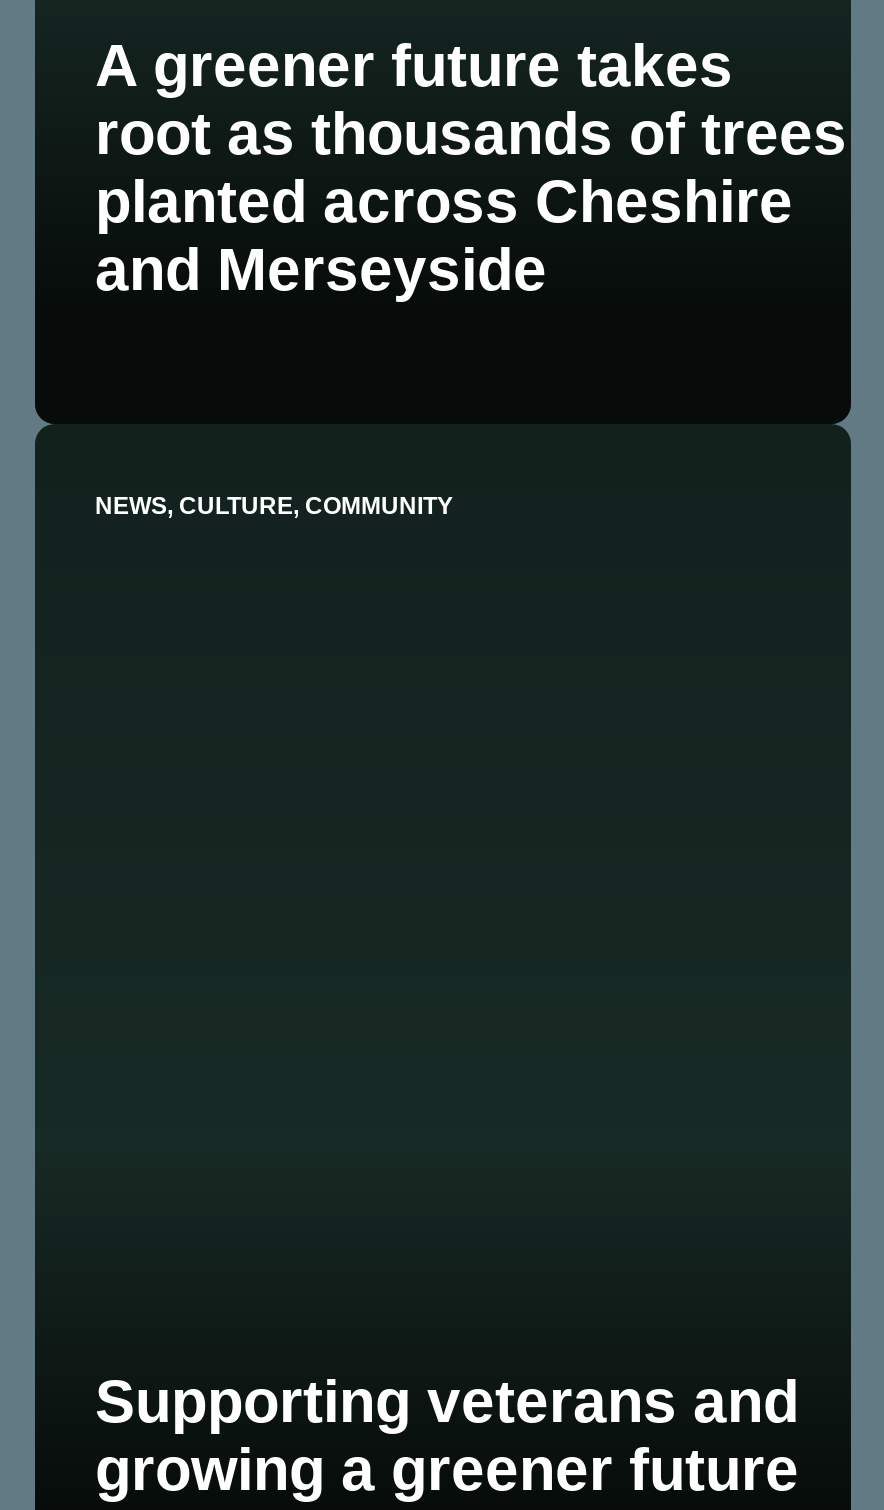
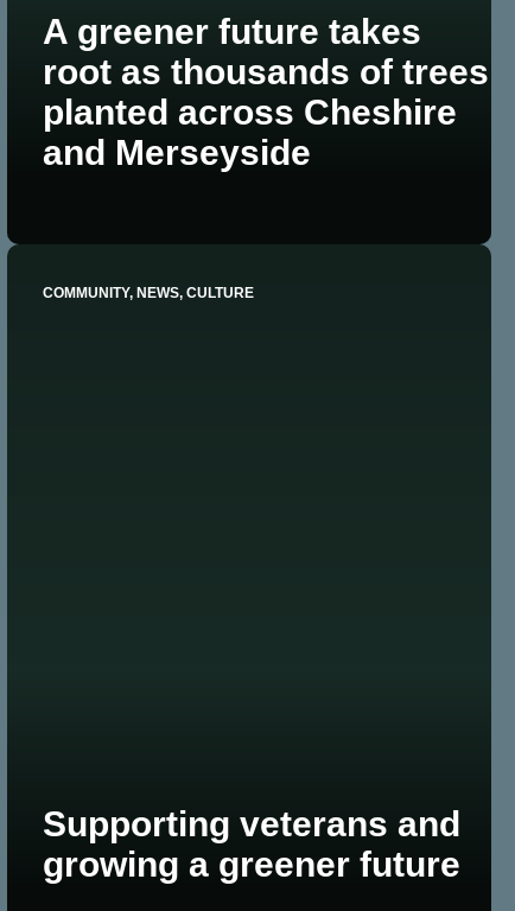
[95,492,453,520] NEWS, CULTURE, COMMUNITY -> [43,285,254,301] COMMUNITY, NEWS, CULTURE

